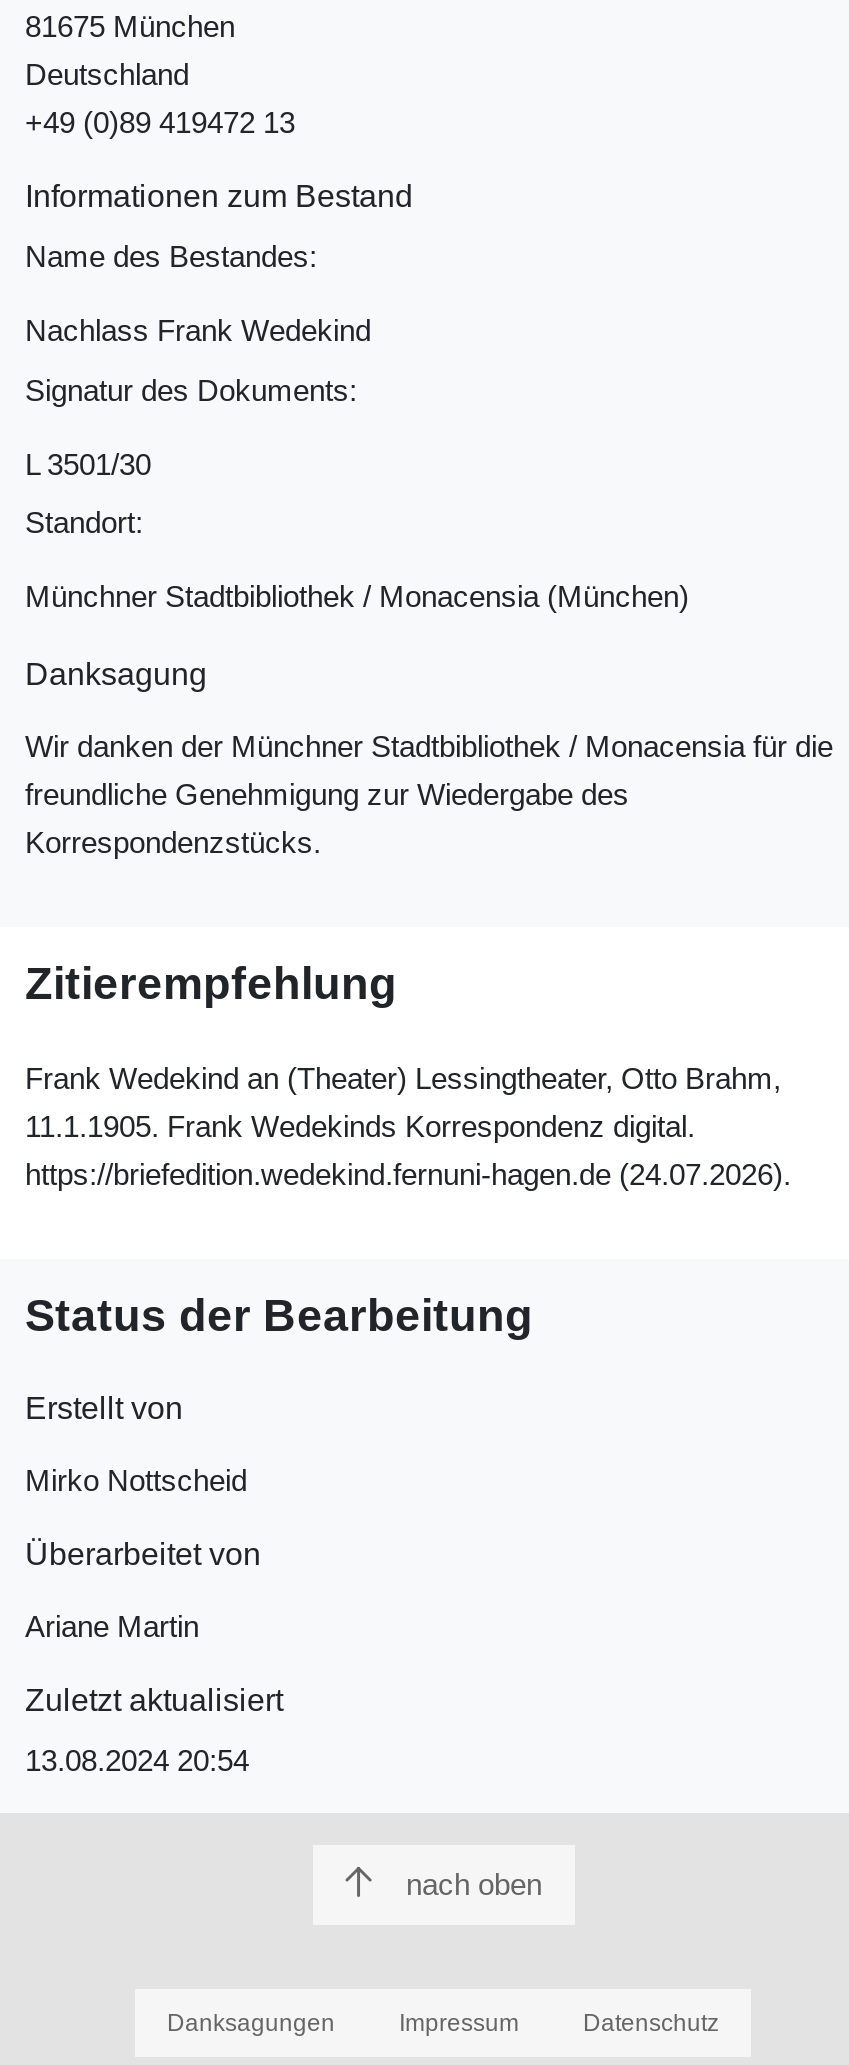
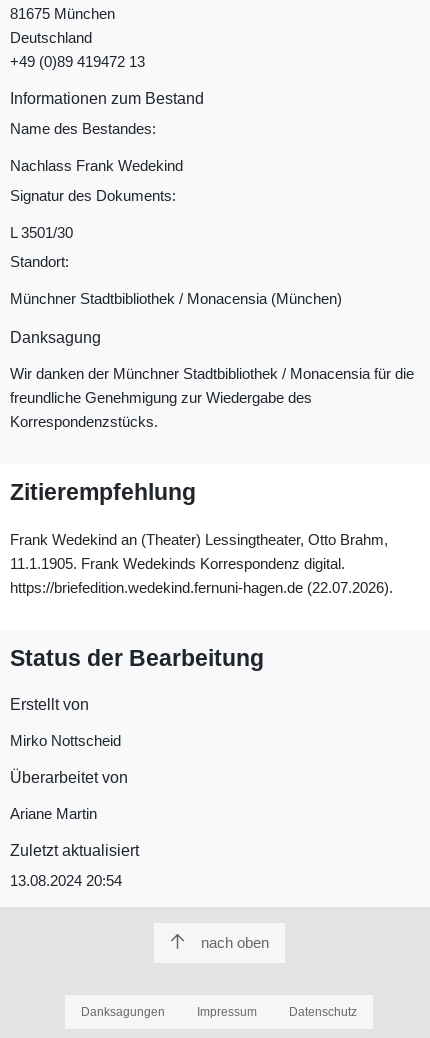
[25,1157,791,1191] https://briefedition.wedekind.fernuni-hagen.de (24.07.2026). -> [10,579,393,596] https://briefedition.wedekind.fernuni-hagen.de (22.07.2026).

